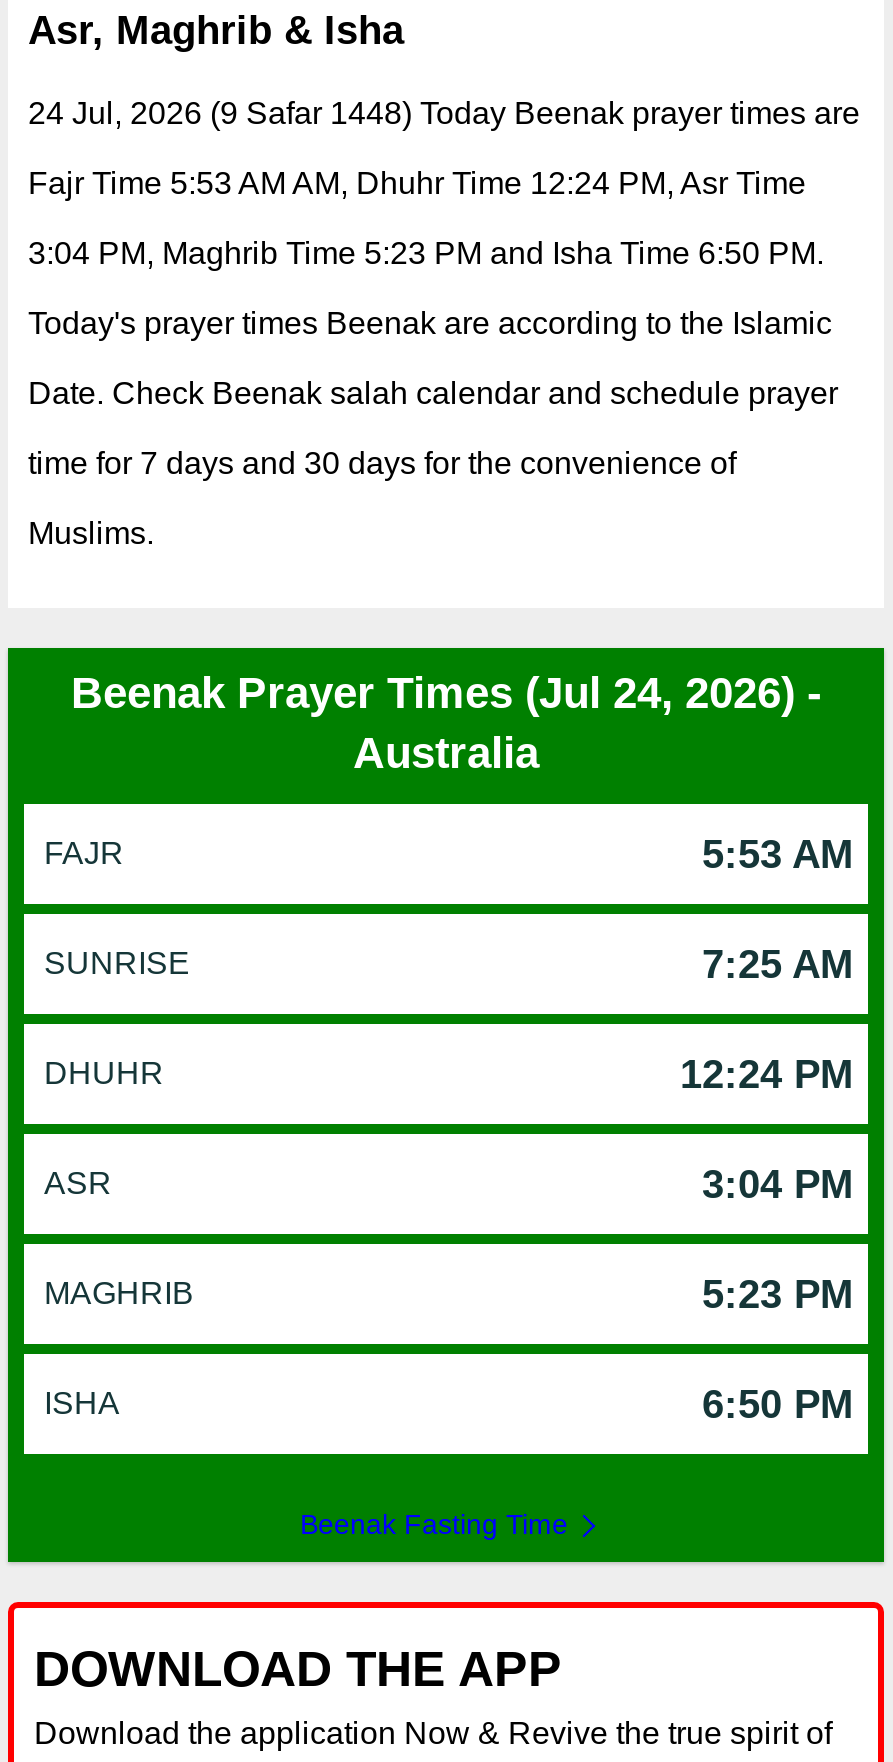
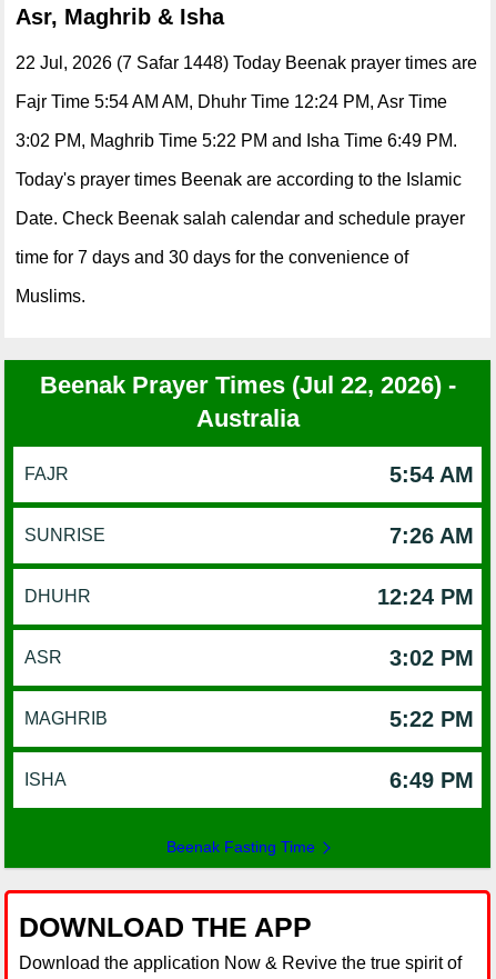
[28,96,860,130] 24 Jul, 2026 (9 Safar 1448) Today Beenak prayer times are -> [16,53,477,72] 22 Jul, 2026 (7 Safar 1448) Today Beenak prayer times are
[28,166,806,200] Fajr Time 5:53 AM AM, Dhuhr Time 12:24 PM, Asr Time -> [16,92,447,111] Fajr Time 5:54 AM AM, Dhuhr Time 12:24 PM, Asr Time
[28,236,824,270] 3:04 PM, Maghrib Time 5:23 PM and Isha Time 6:50 PM. -> [16,131,457,150] 3:02 PM, Maghrib Time 5:22 PM and Isha Time 6:49 PM.
[71,668,821,718] Beenak Prayer Times (Jul 24, 2026) - -> [39,371,455,399] Beenak Prayer Times (Jul 22, 2026) -
[702,832,854,876] 5:53 AM -> [389,462,474,487] 5:54 AM
[702,942,854,986] 7:25 AM -> [389,523,474,548] 7:26 AM
[702,1162,854,1206] 3:04 PM -> [389,646,474,670] 3:02 PM
[702,1272,854,1316] 5:23 PM -> [389,707,474,731] 5:22 PM
[702,1382,854,1426] 6:50 PM -> [389,768,474,792] 6:49 PM

